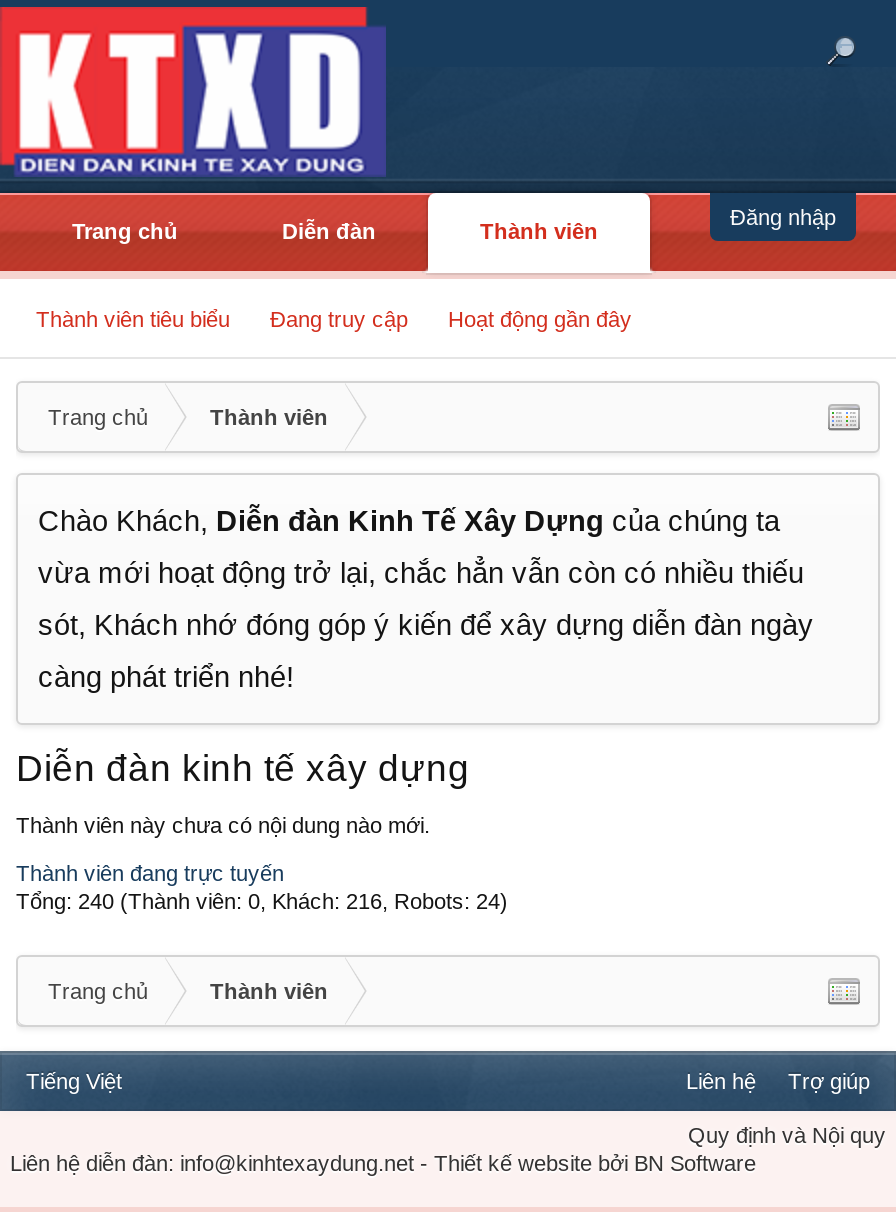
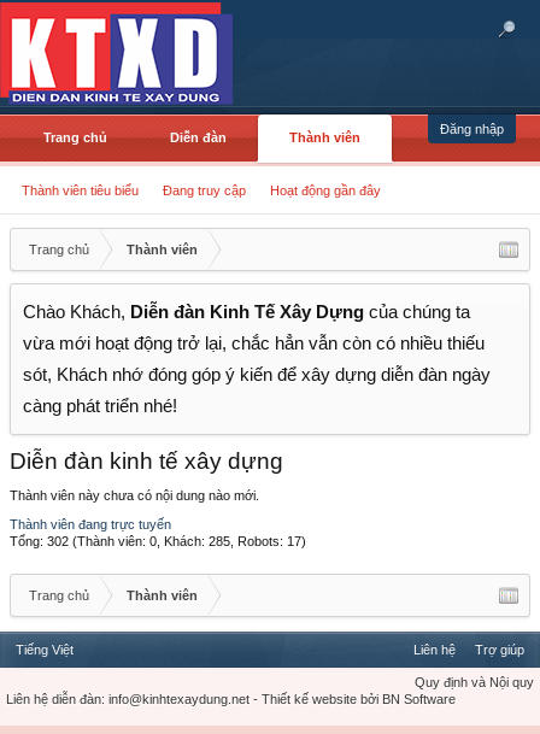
[16,889,508,913] Tổng: 240 (Thành viên: 0, Khách: 216, Robots: 24) -> [10,534,306,548] Tổng: 302 (Thành viên: 0, Khách: 285, Robots: 17)

